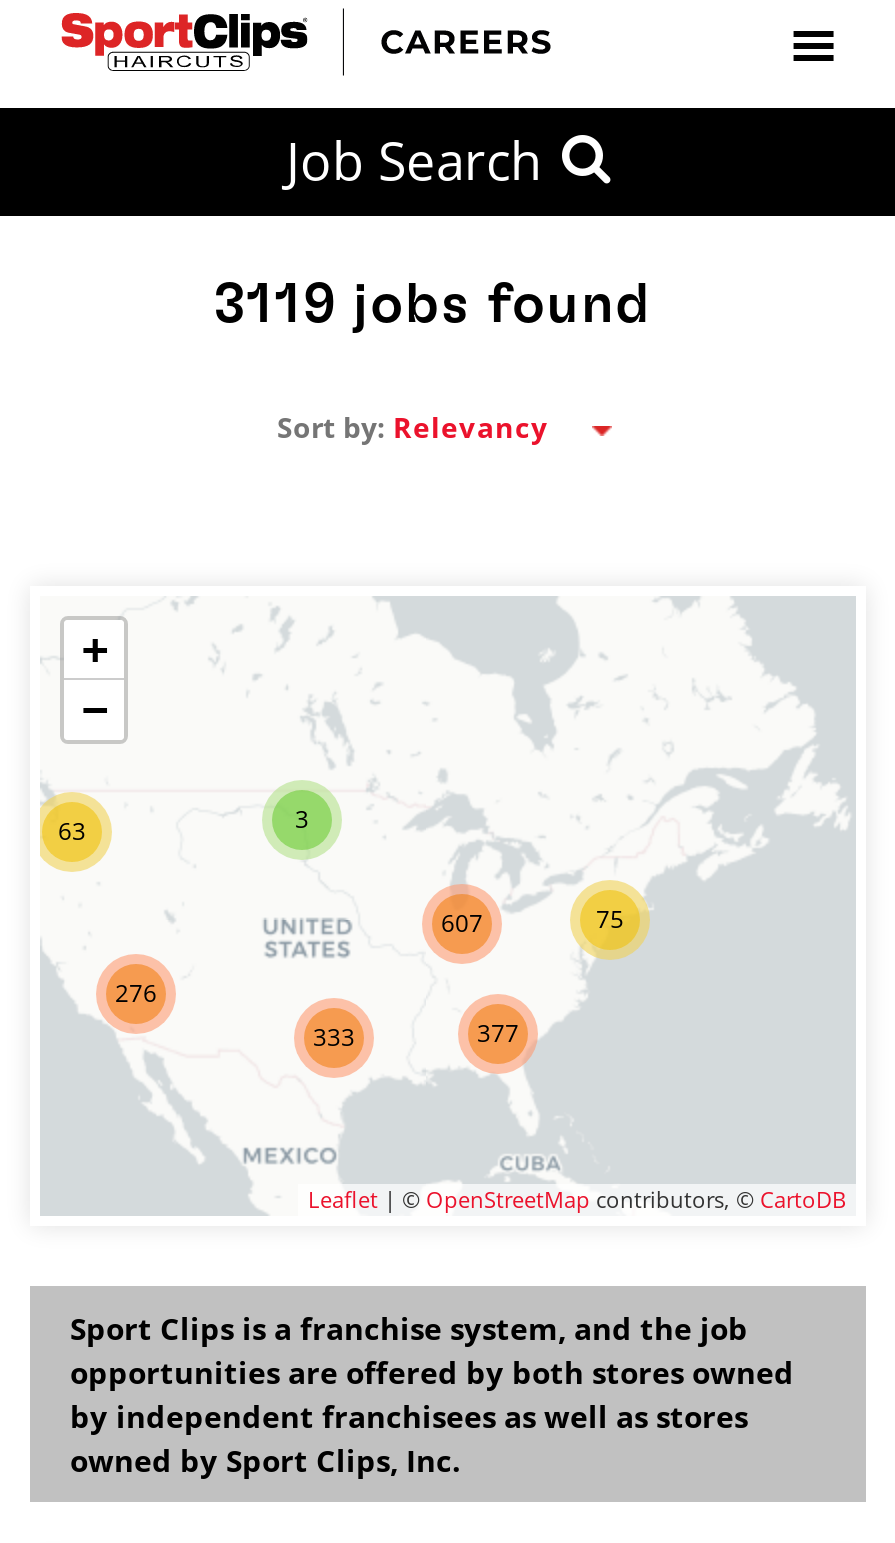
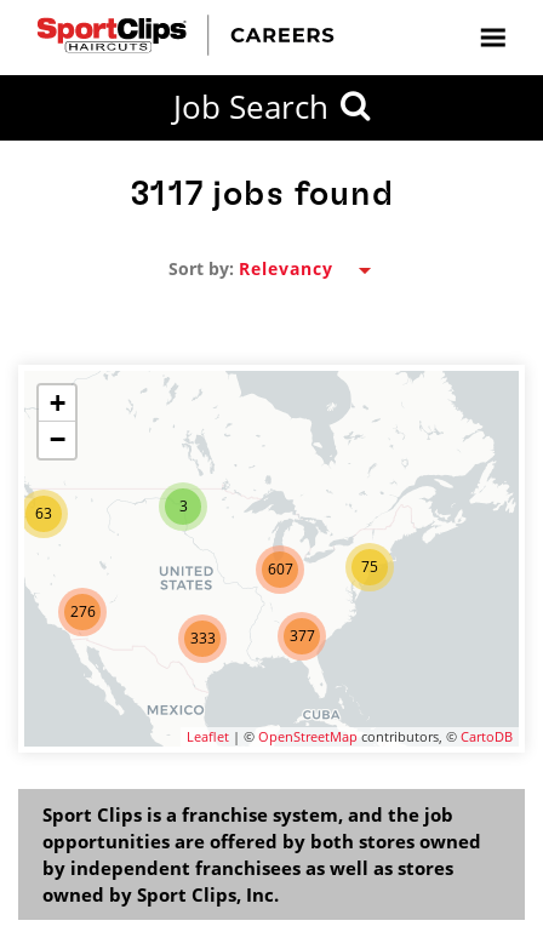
[214,278,652,334] 3119 jobs found -> [131,178,394,212] 3117 jobs found

